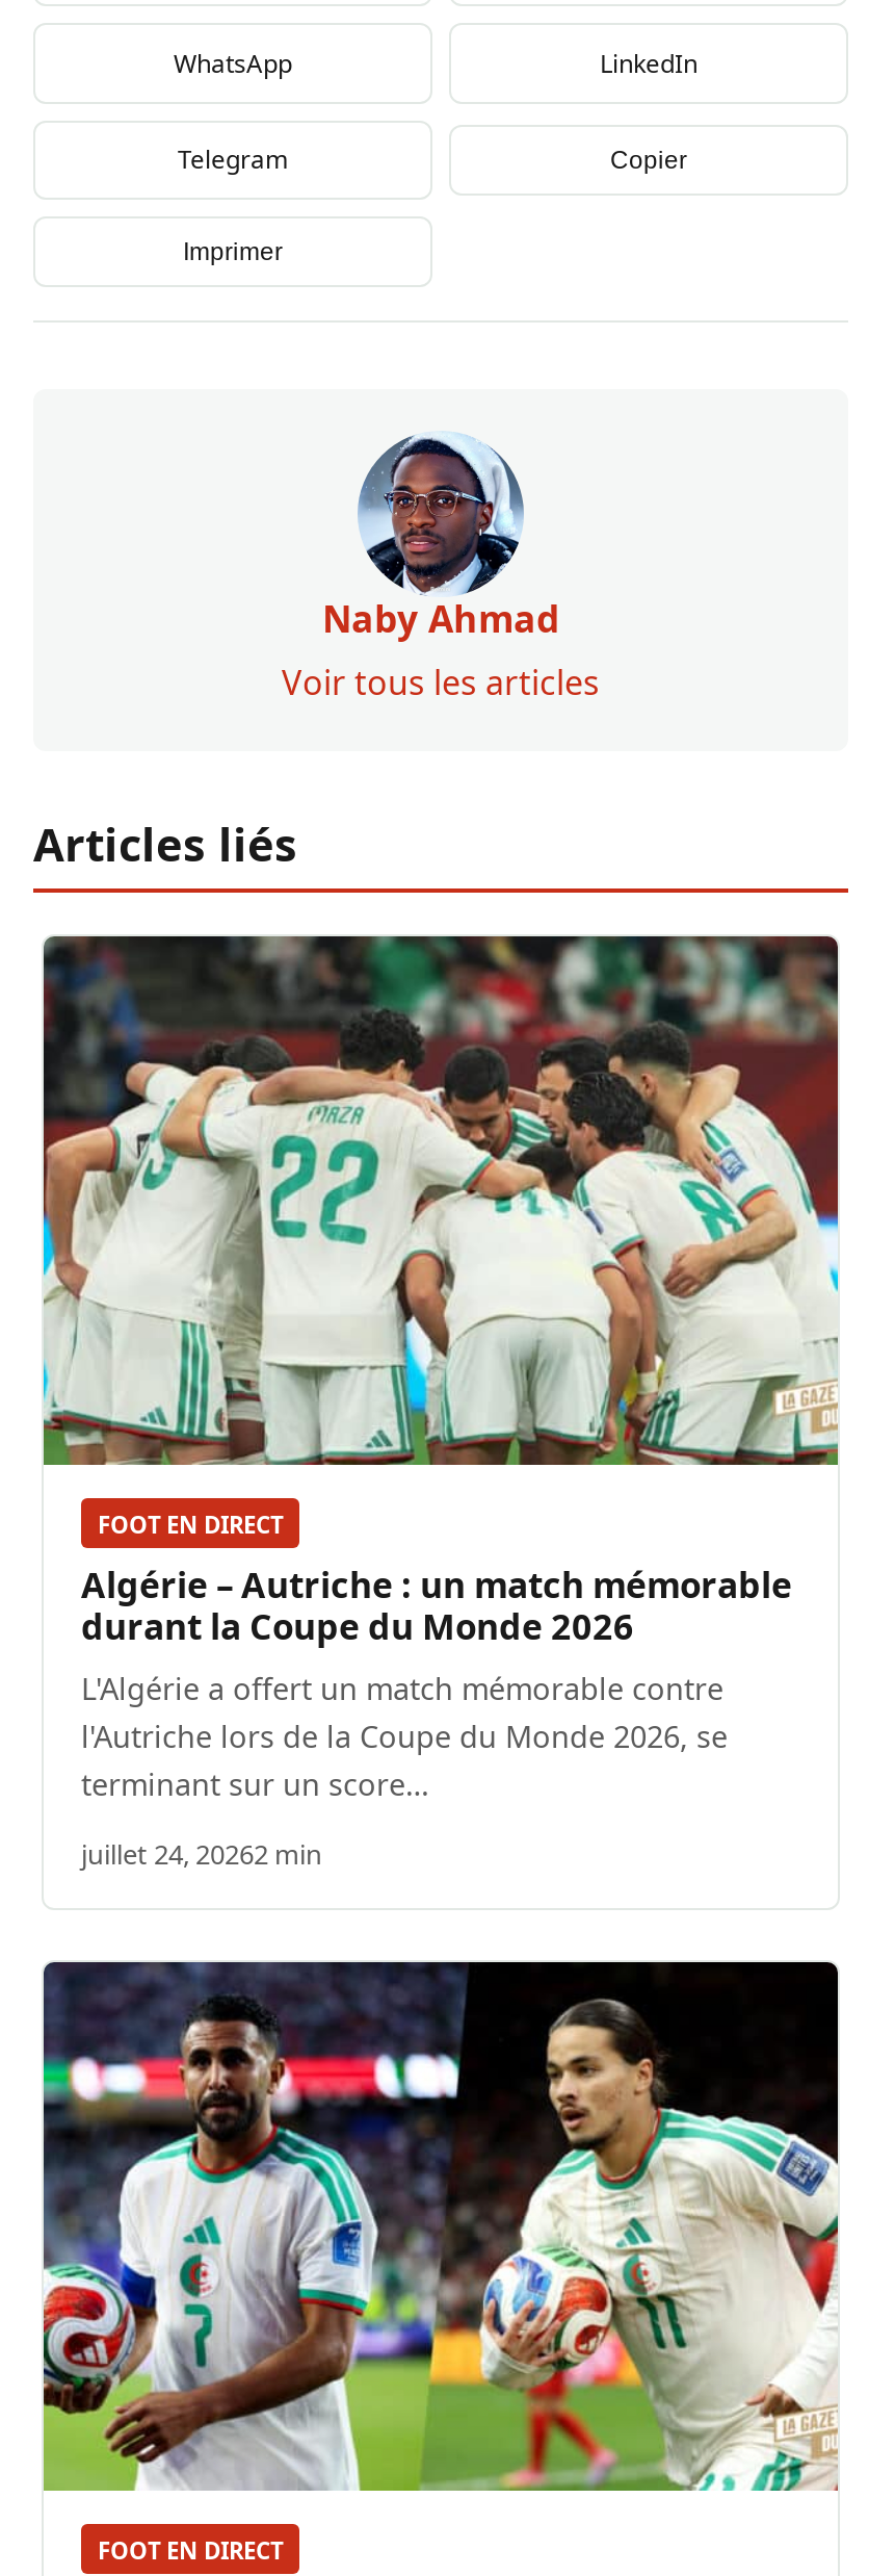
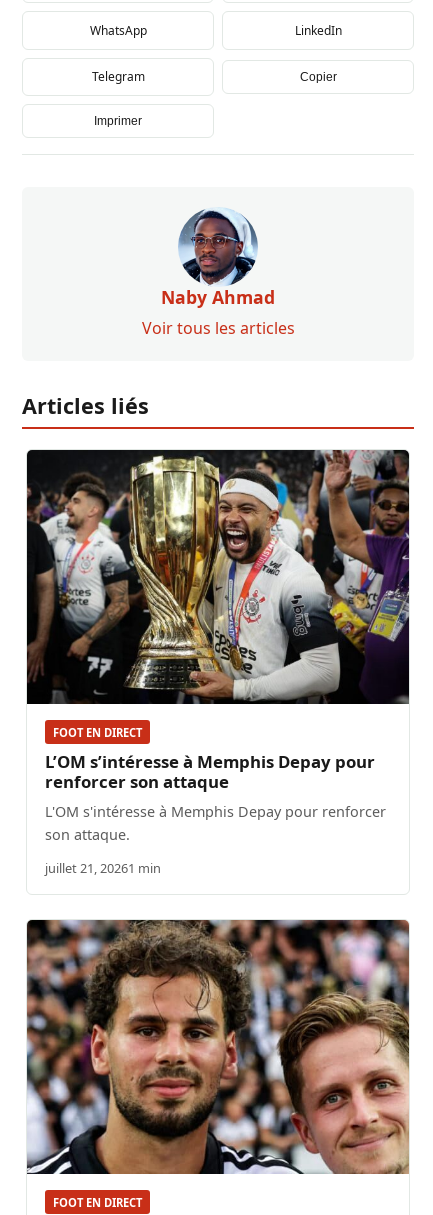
[42,934,840,1467] [image] -> [26,449,410,705] [image]
[81,1560,792,1804] Algérie – Autriche : un match mémorable | durant la Coupe du Monde 2026 | L'Algérie a offert un match mémorable contre | l'Autriche lors de la Coupe du Monde 2026, se | terminant sur un score… -> [45,750,386,844] L’OM s’intéresse à Memphis Depay pour | renforcer son attaque | L'OM s'intéresse à Memphis Depay pour renforcer | son attaque.
[81,1835,322,1872] juillet 24, 20262 min -> [45,859,161,877] juillet 21, 20261 min
[42,1960,840,2493] [image] -> [26,919,410,1175] [image]

